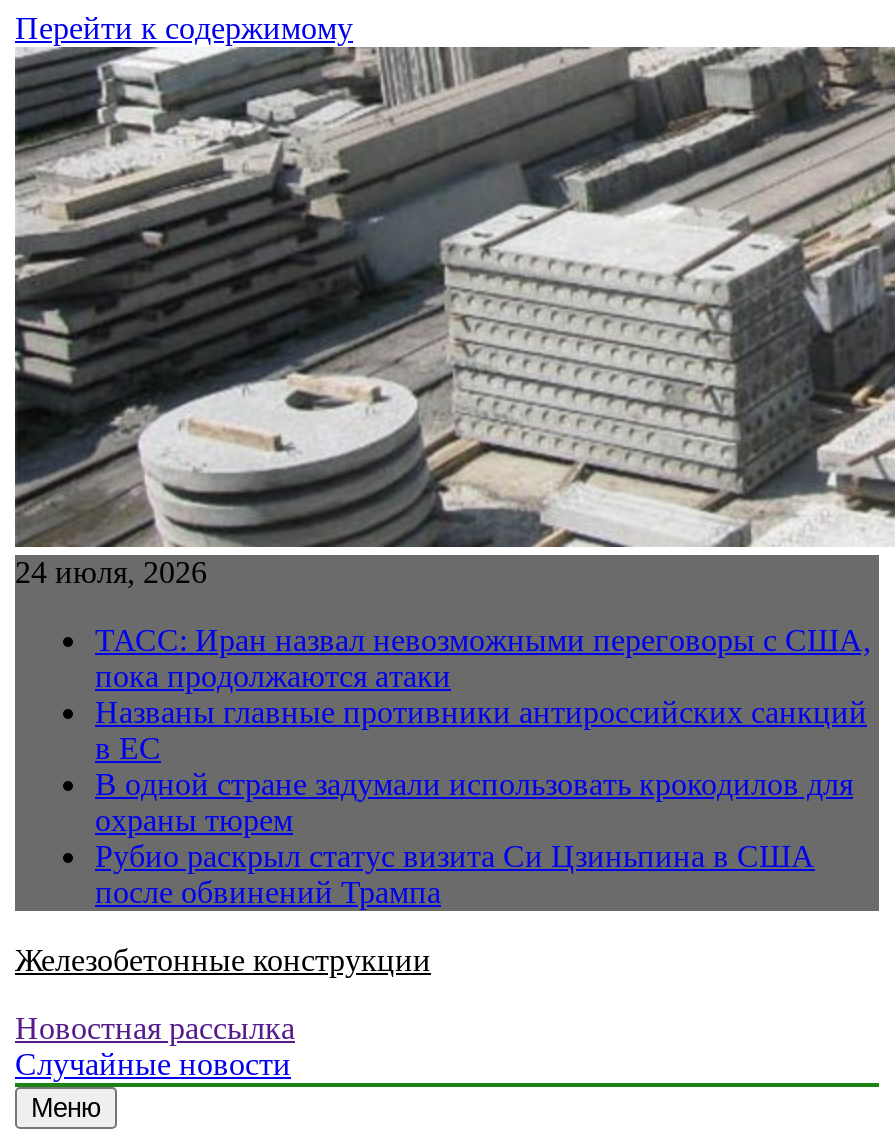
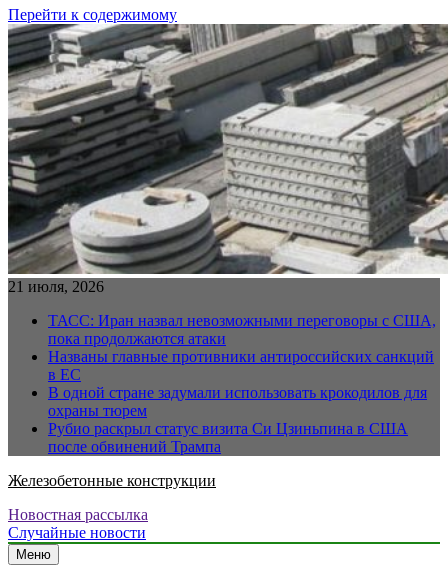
[15,555,207,589] 24 июля, 2026 -> [8,278,104,295] 21 июля, 2026

